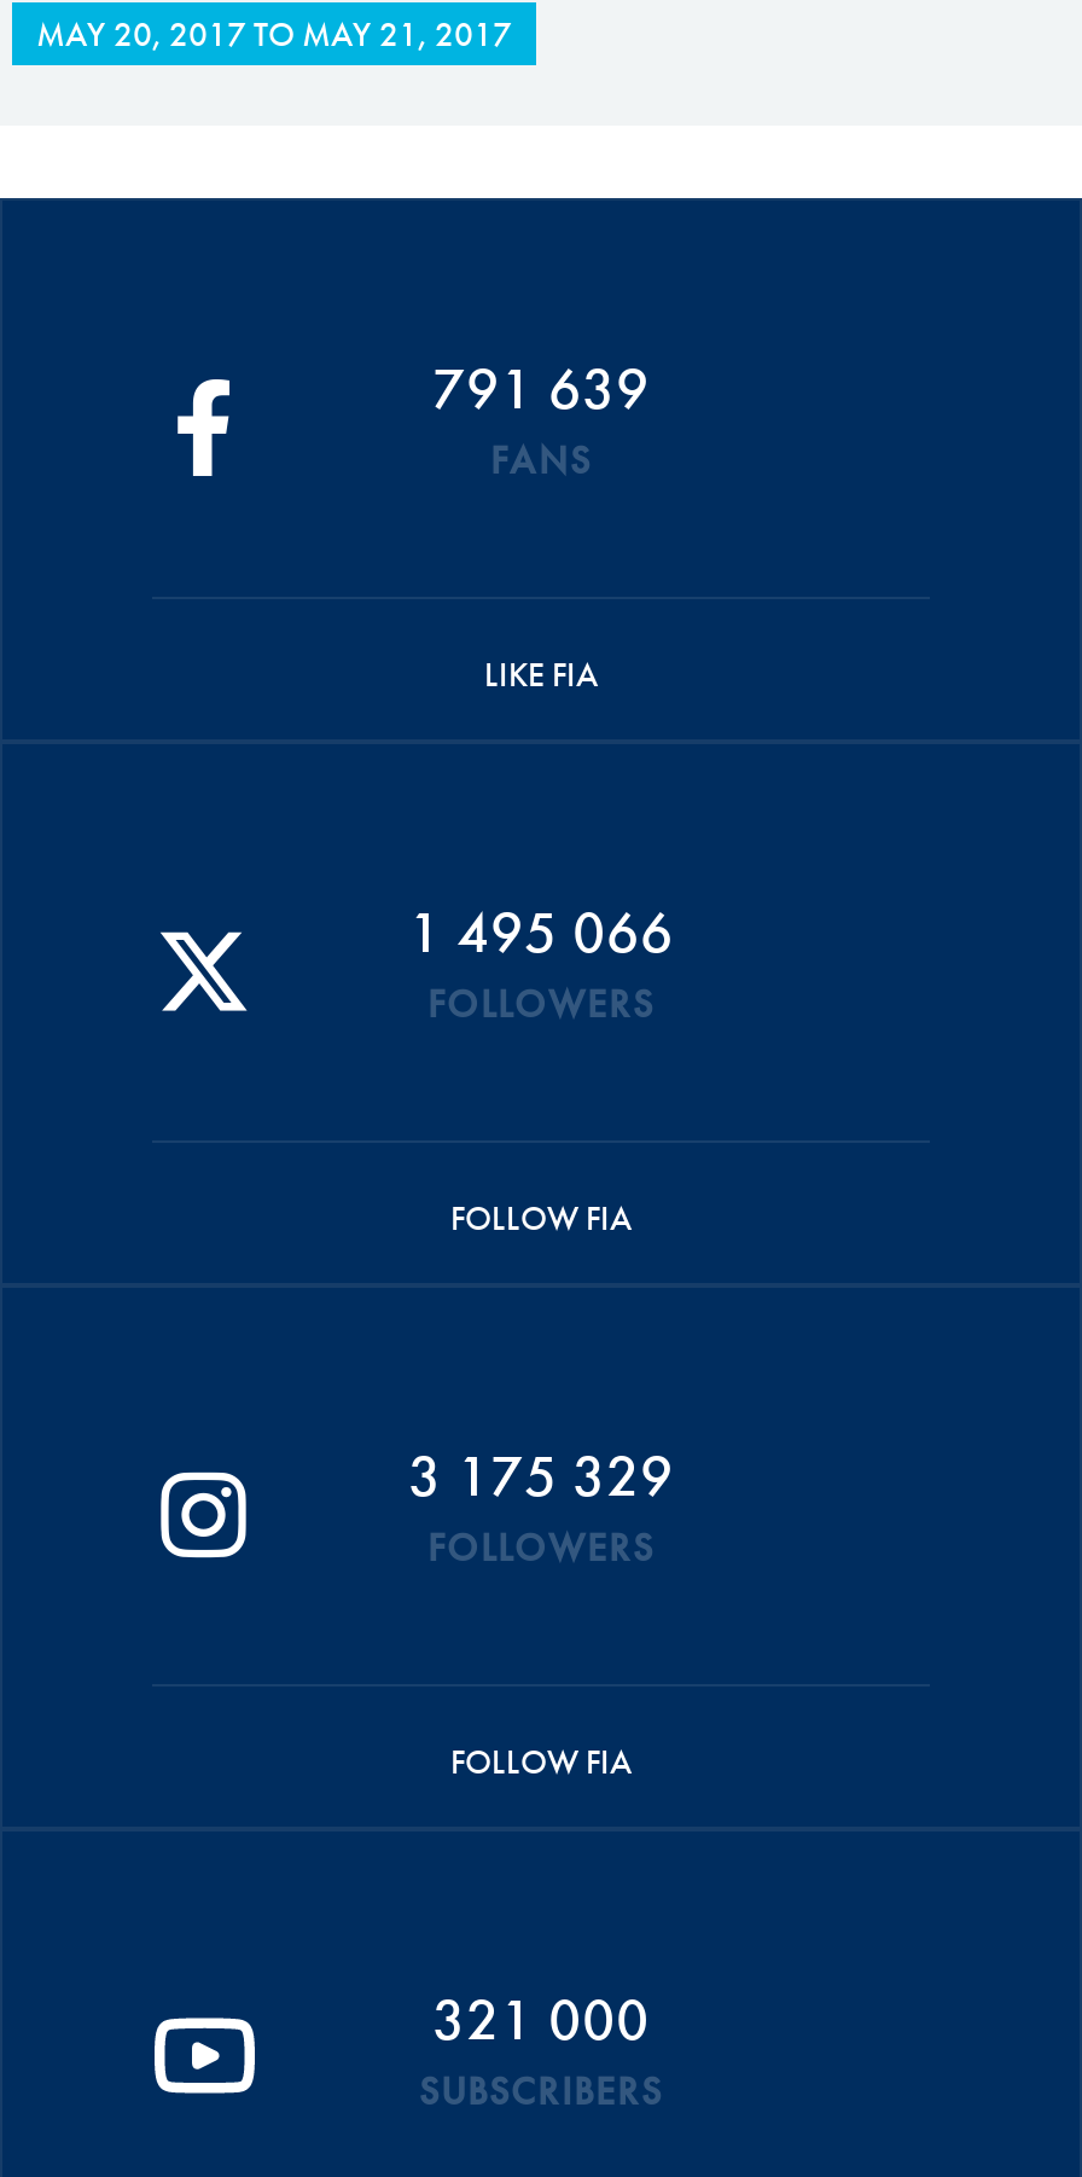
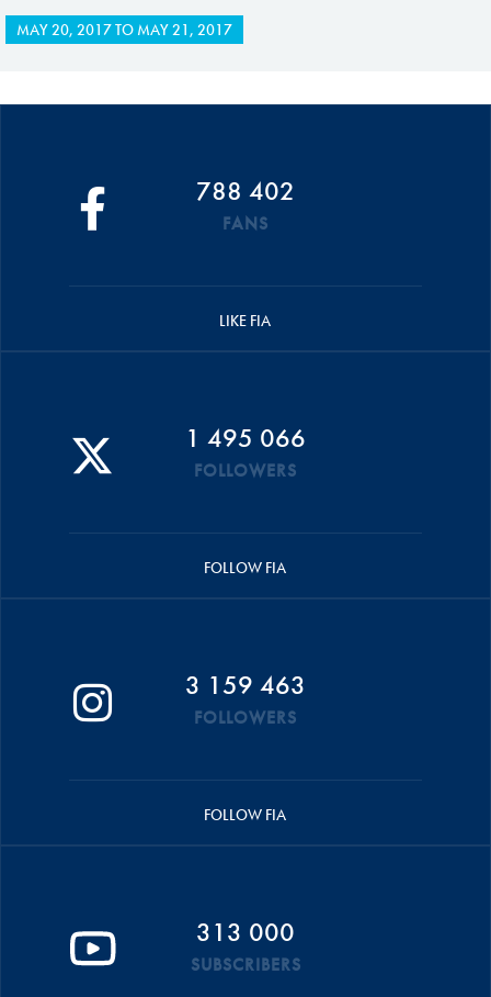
[432,350,650,425] 791 639 -> [196,173,295,208] 788 402
[408,1438,674,1513] 3 175 329 -> [185,668,306,702] 3 159 463
[432,1981,650,2056] 321 000 -> [196,915,295,949] 313 000

